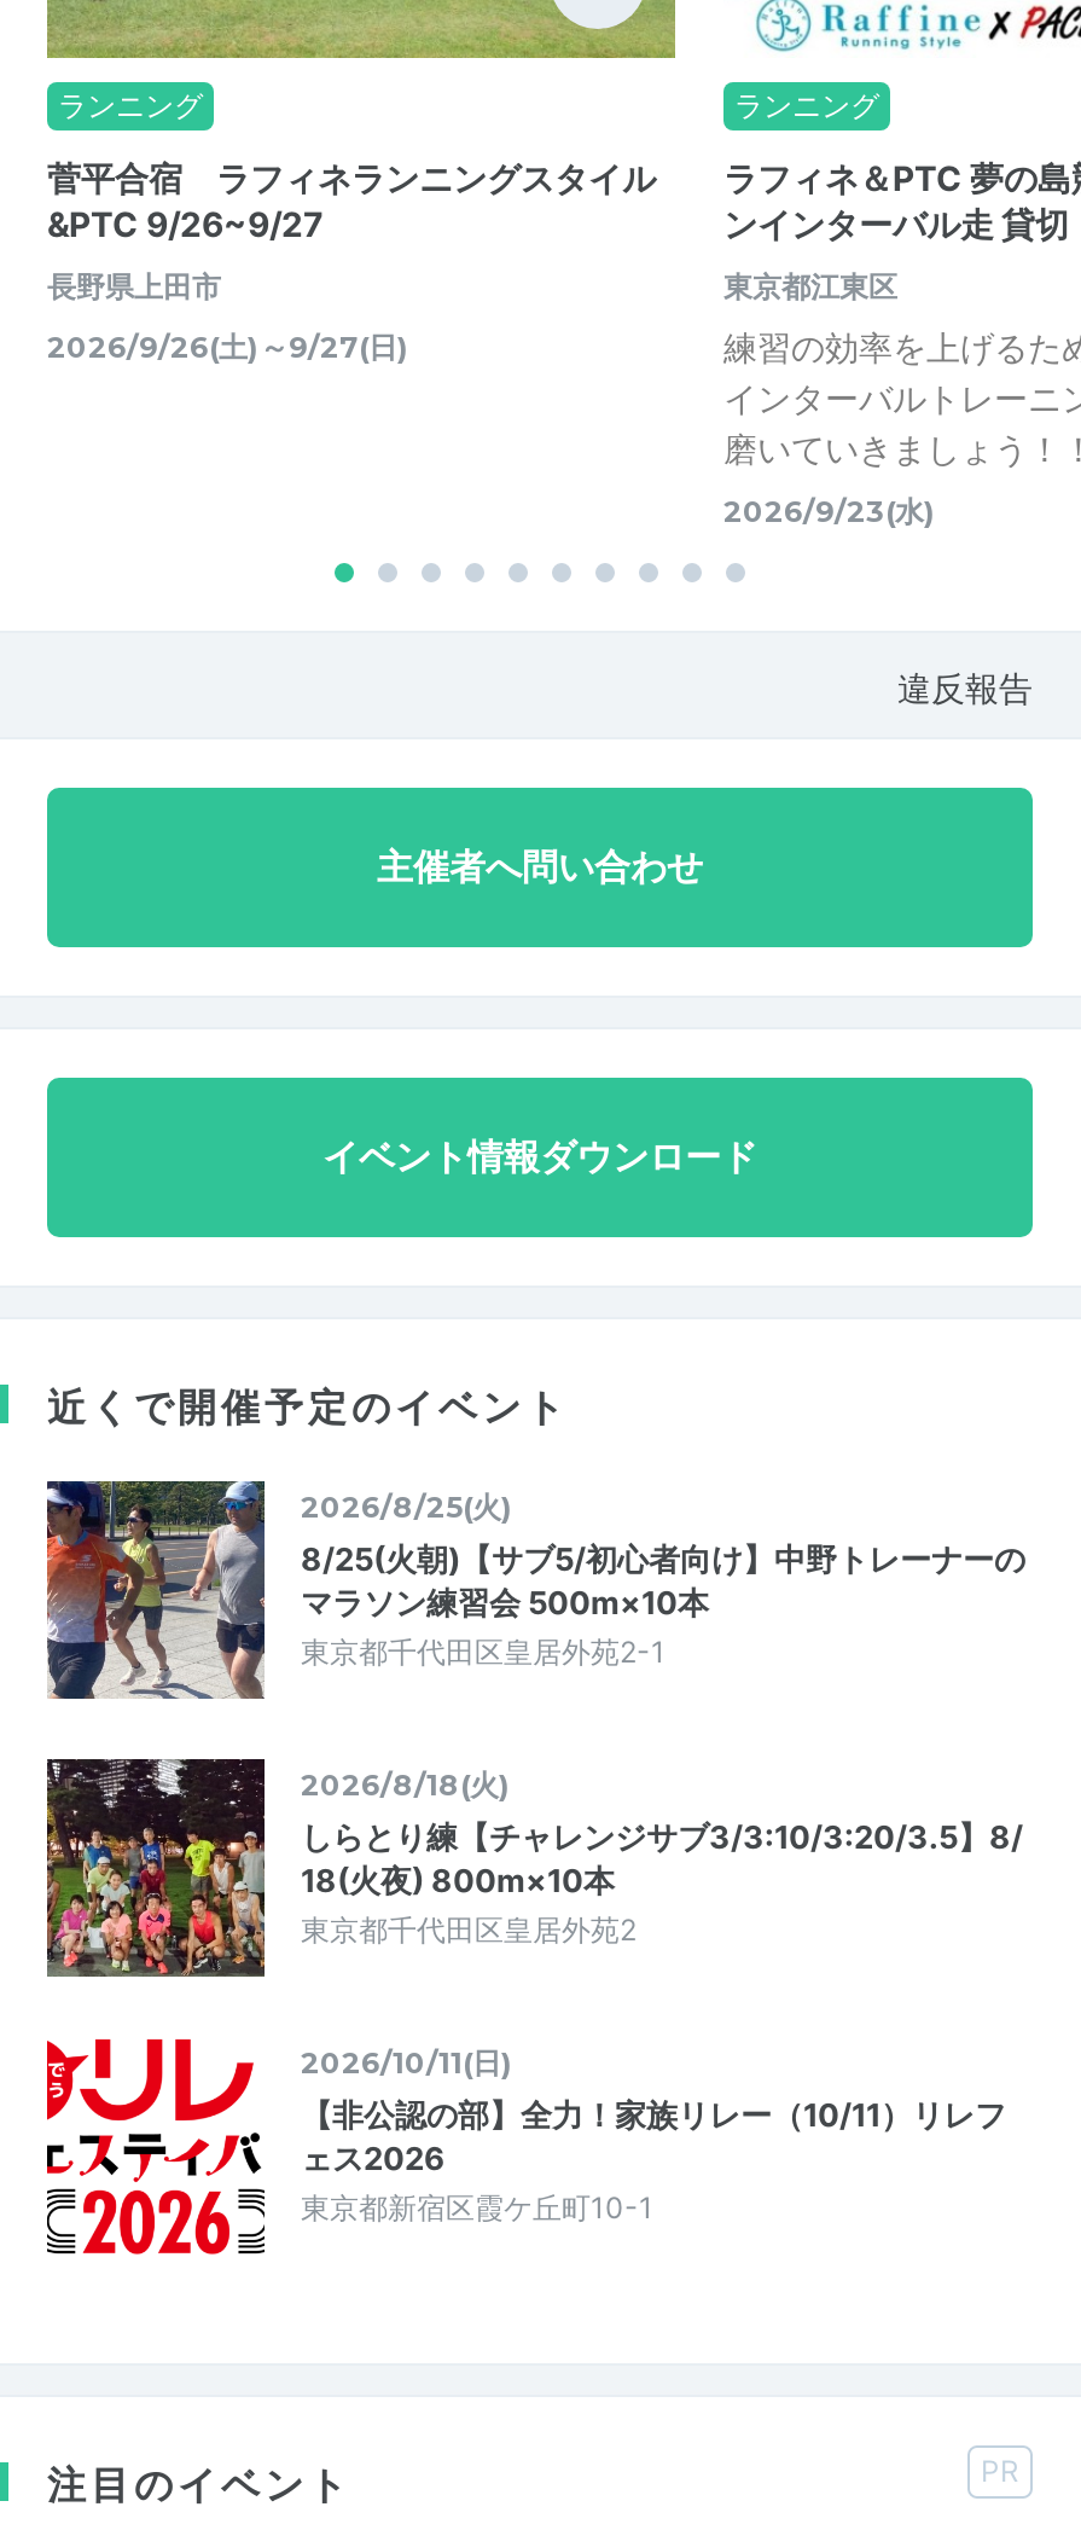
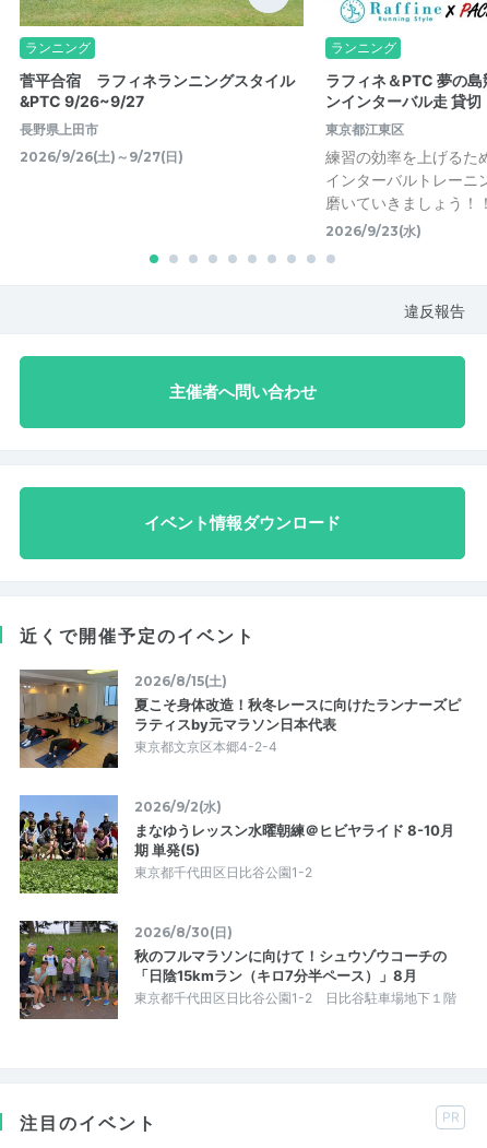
[45,1479,1025,1701] [image] | 2026/8/25(火) | 8/25(火朝)【サブ5/初心者向け】中野トレーナーの | マラソン練習会 500m×10本 | 東京都千代田区皇居外苑2-1 -> [19,668,461,769] [image] | 2026/8/15(土) | 夏こそ身体改造！秋冬レースに向けたランナーズピ | ラティスby元マラソン日本代表 | 東京都文京区本郷4-2-4
[45,1757,1023,1977] [image] | 2026/8/18(火) | しらとり練【チャレンジサブ3/3:10/3:20/3.5】8/ | 18(火夜) 800m×10本 | 東京都千代田区皇居外苑2 -> [19,794,454,895] [image] | 2026/9/2(水) | まなゆうレッスン水曜朝練＠ヒビヤライド 8-10月 | 期 単発(5) | 東京都千代田区日比谷公園1-2
[45,2037,1006,2257] [image] | 2026/10/11(日) | 【非公認の部】全力！家族リレー（10/11）リレフ | ェス2026 | 東京都新宿区霞ケ丘町10-1 -> [19,920,456,1020] [image] | 2026/8/30(日) | 秋のフルマラソンに向けて！シュウゾウコーチの | 「日陰15kmラン（キロ7分半ペース）」8月 | 東京都千代田区日比谷公園1-2 日比谷駐車場地下１階

